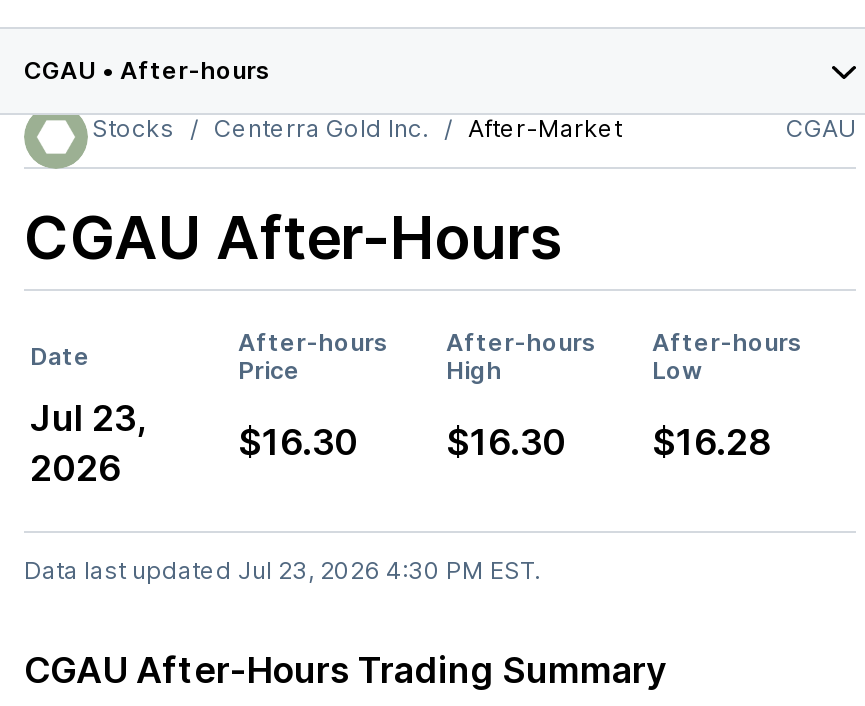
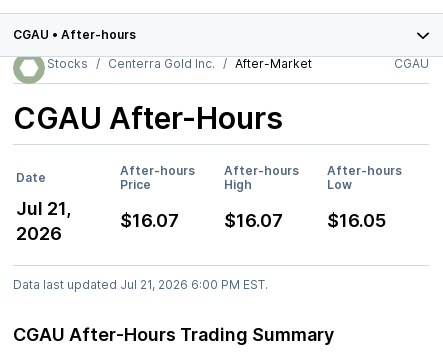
[30,398,146,440] Jul 23, -> [16,198,71,219] Jul 21,
[238,422,358,464] $16.30 -> [120,210,179,231] $16.07
[446,422,566,464] $16.30 -> [224,210,283,231] $16.07
[652,422,772,464] $16.28 -> [327,210,386,231] $16.05
[24,556,540,586] Data last updated Jul 23, 2026 4:30 PM EST. -> [13,277,268,292] Data last updated Jul 21, 2026 6:00 PM EST.

